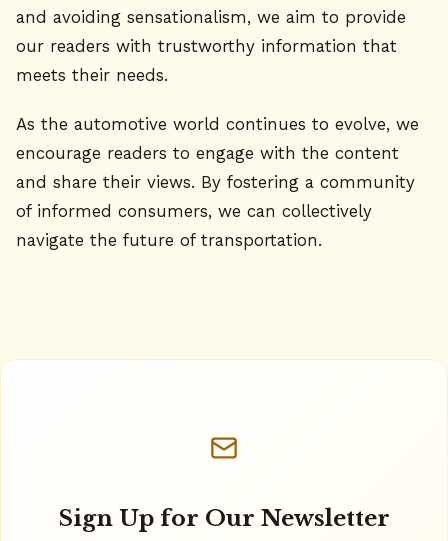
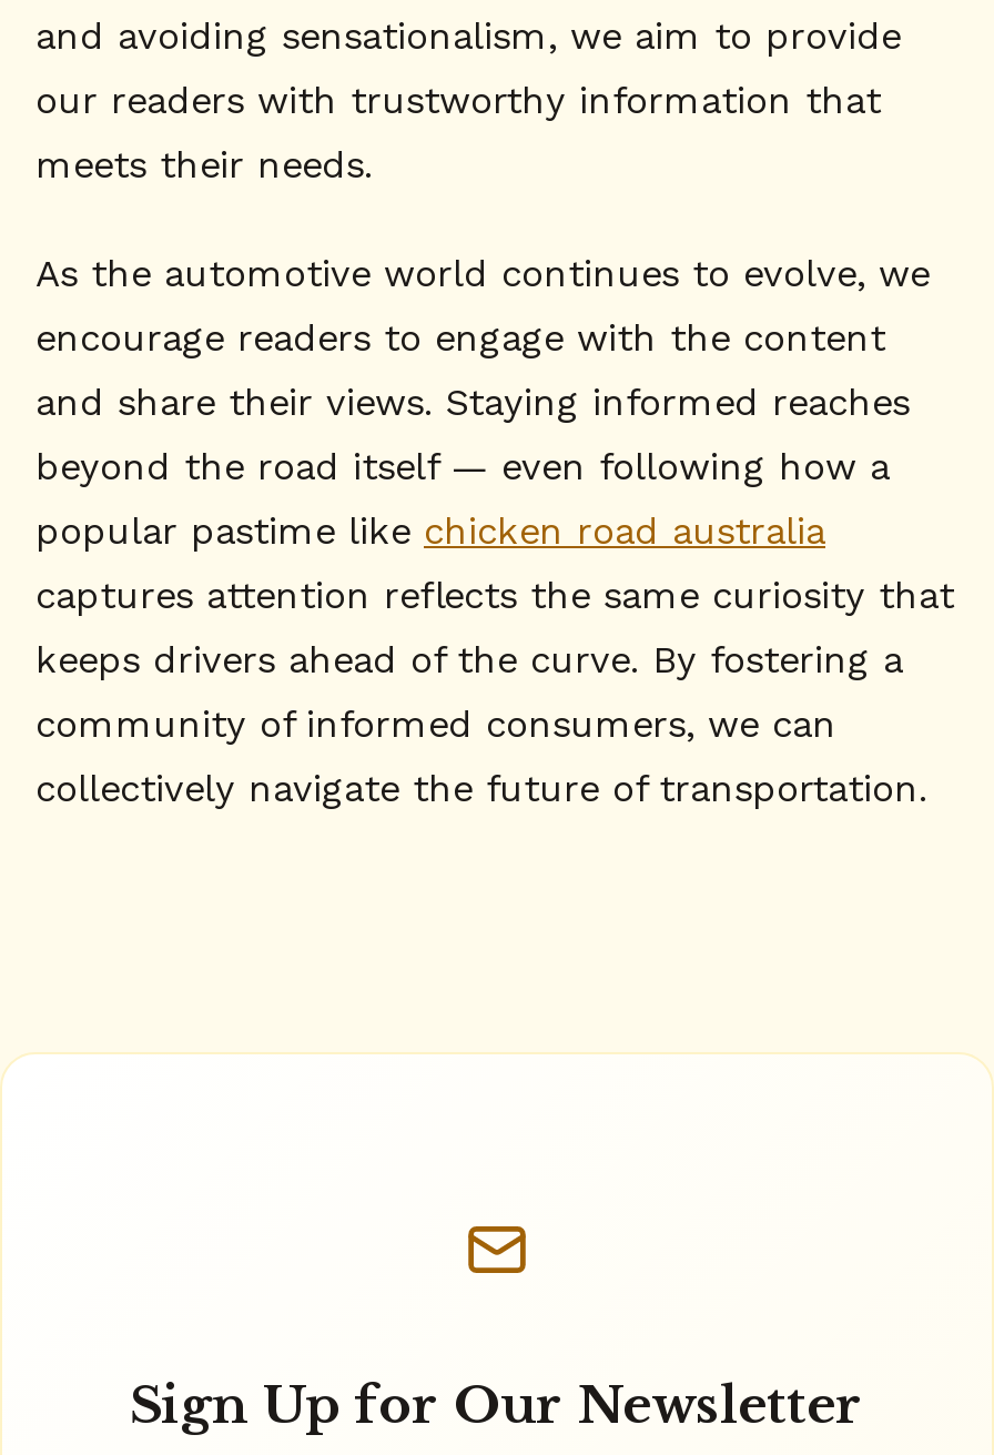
[16,172,415,250] and share their views. By fostering a community | of informed consumers, we can collectively | navigate the future of transportation. -> [35,379,954,809] and share their views. Staying informed reaches | beyond the road itself — even following how a | popular pastime like chicken road australia | captures attention reflects the same curiosity that | keeps drivers ahead of the curve. By fostering a | community of informed consumers, we can | collectively navigate the future of transportation.

